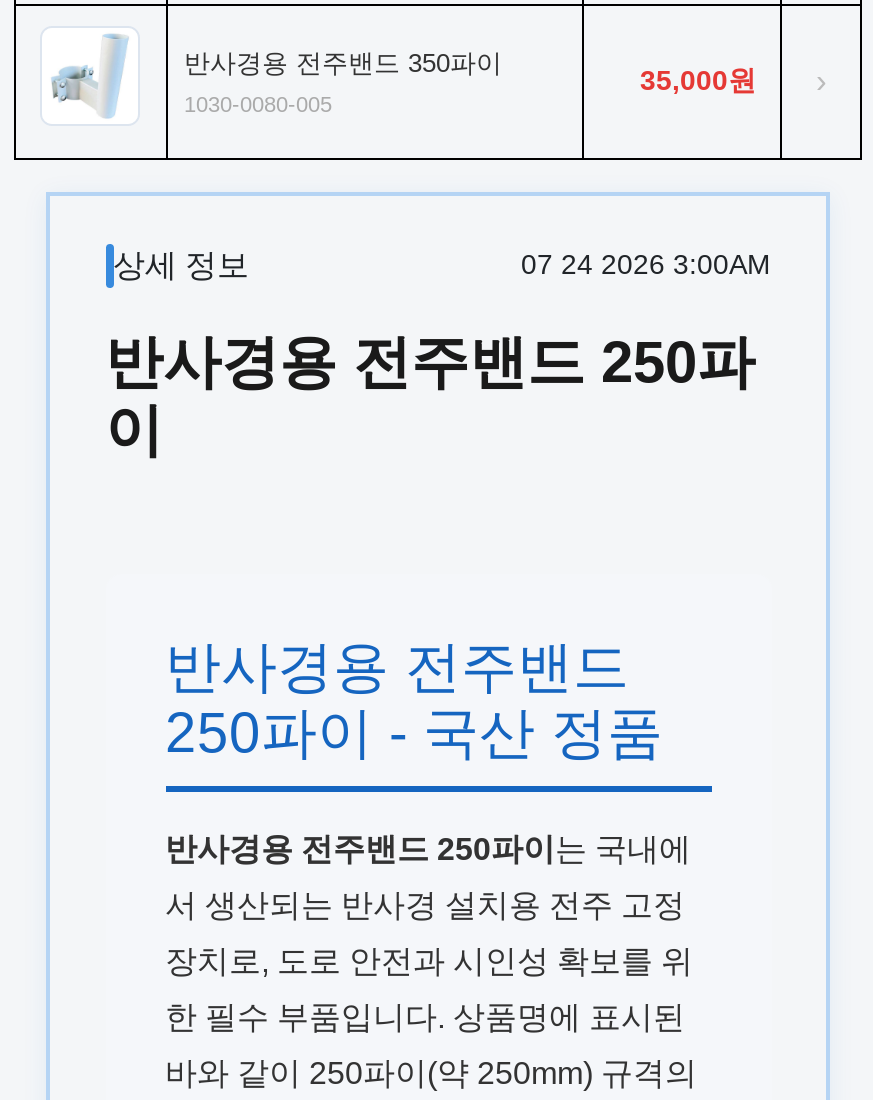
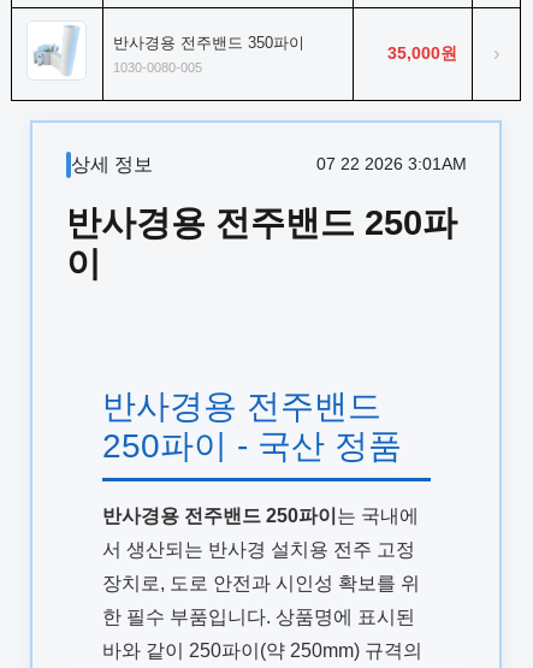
[521,248,771,280] 07 24 2026 3:00AM -> [316,154,466,173] 07 22 2026 3:01AM

